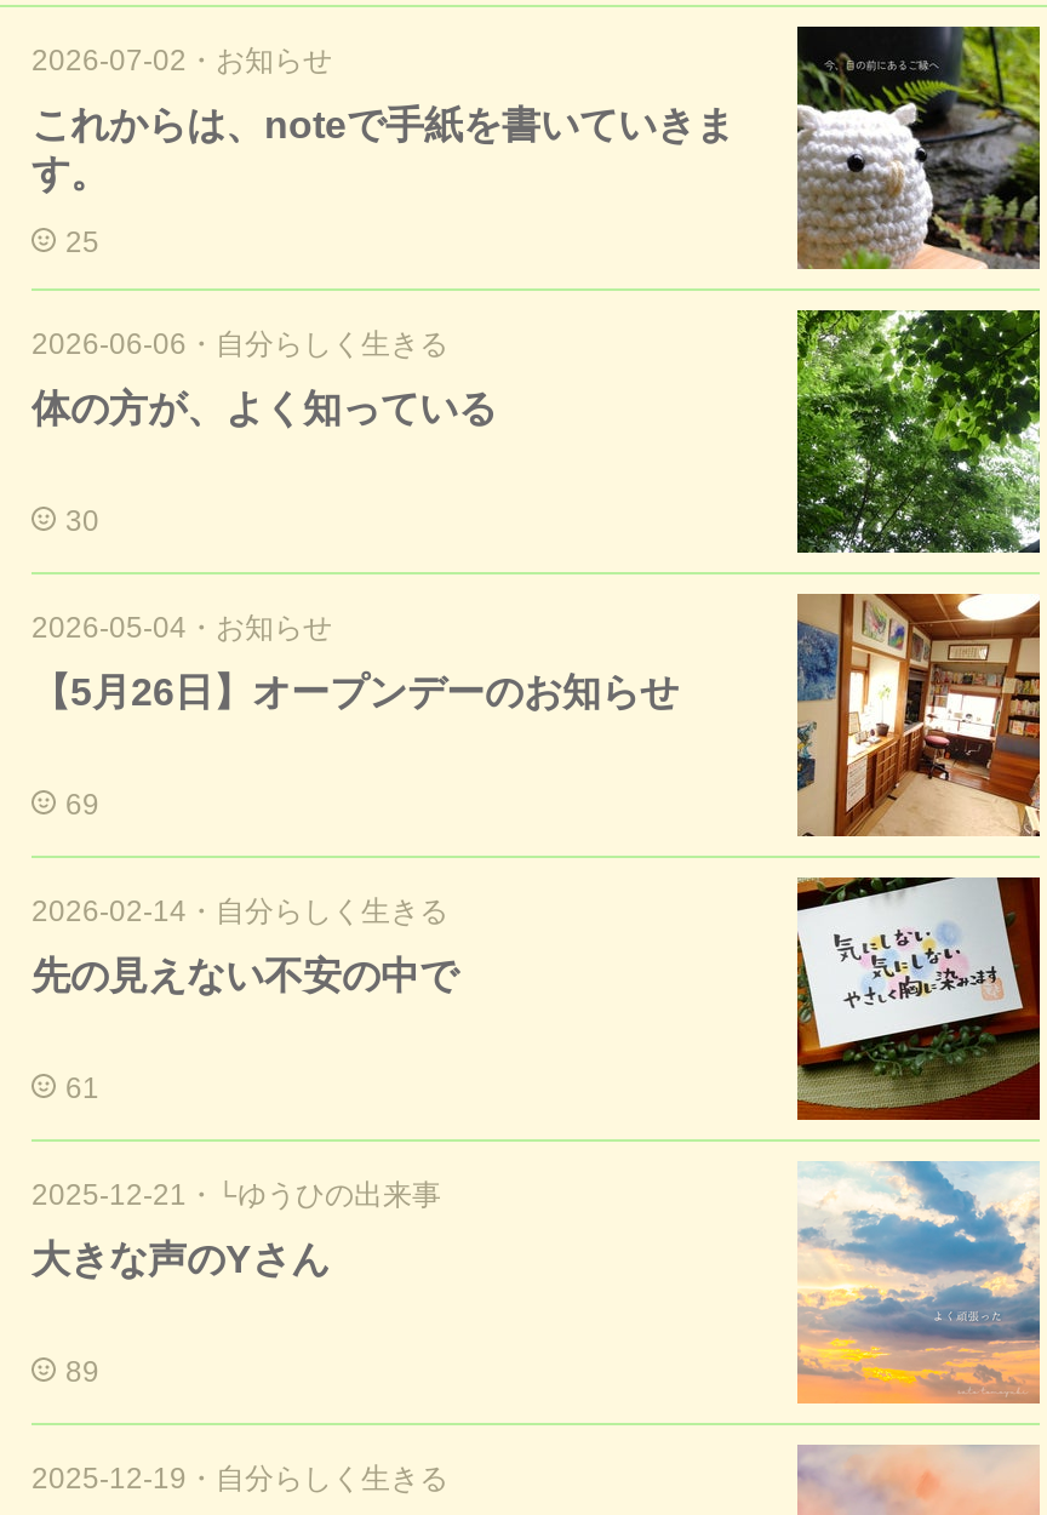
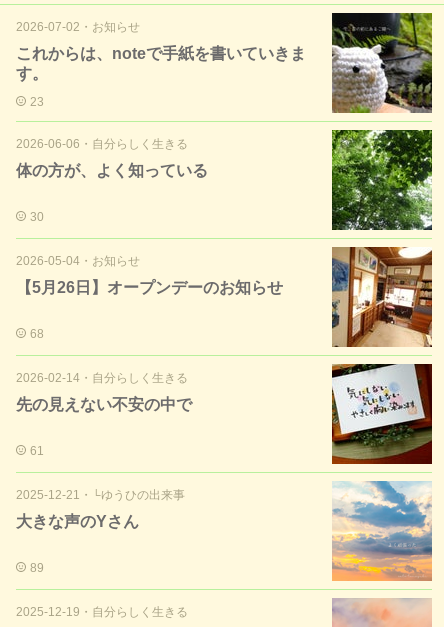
[65,225,99,259] 25 -> [30,95,44,109] 23
[65,788,99,822] 69 -> [30,327,44,341] 68

